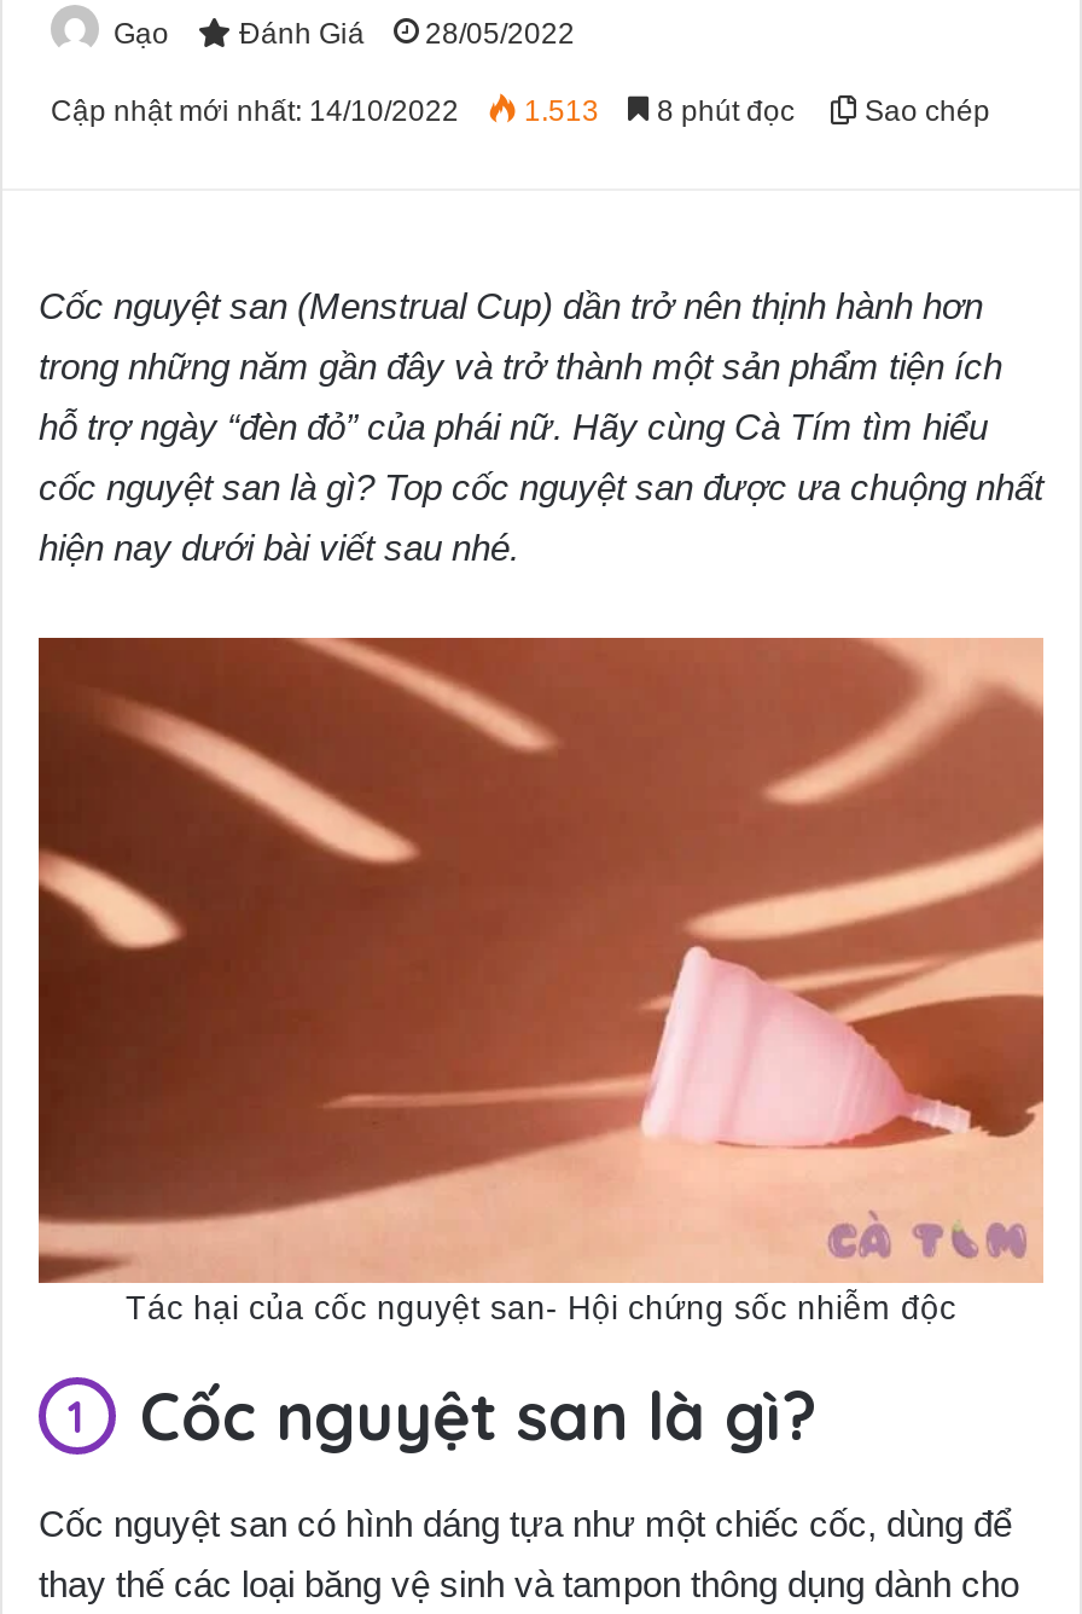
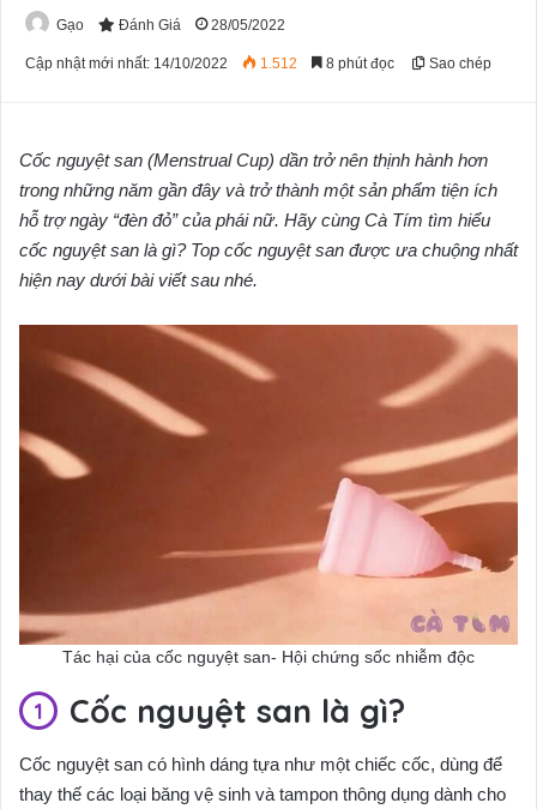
[51,93,990,127] Cập nhật mới nhất: 14/10/2022 1.513 8 phút đọc Sao chép -> [25,55,491,71] Cập nhật mới nhất: 14/10/2022 1.512 8 phút đọc Sao chép

